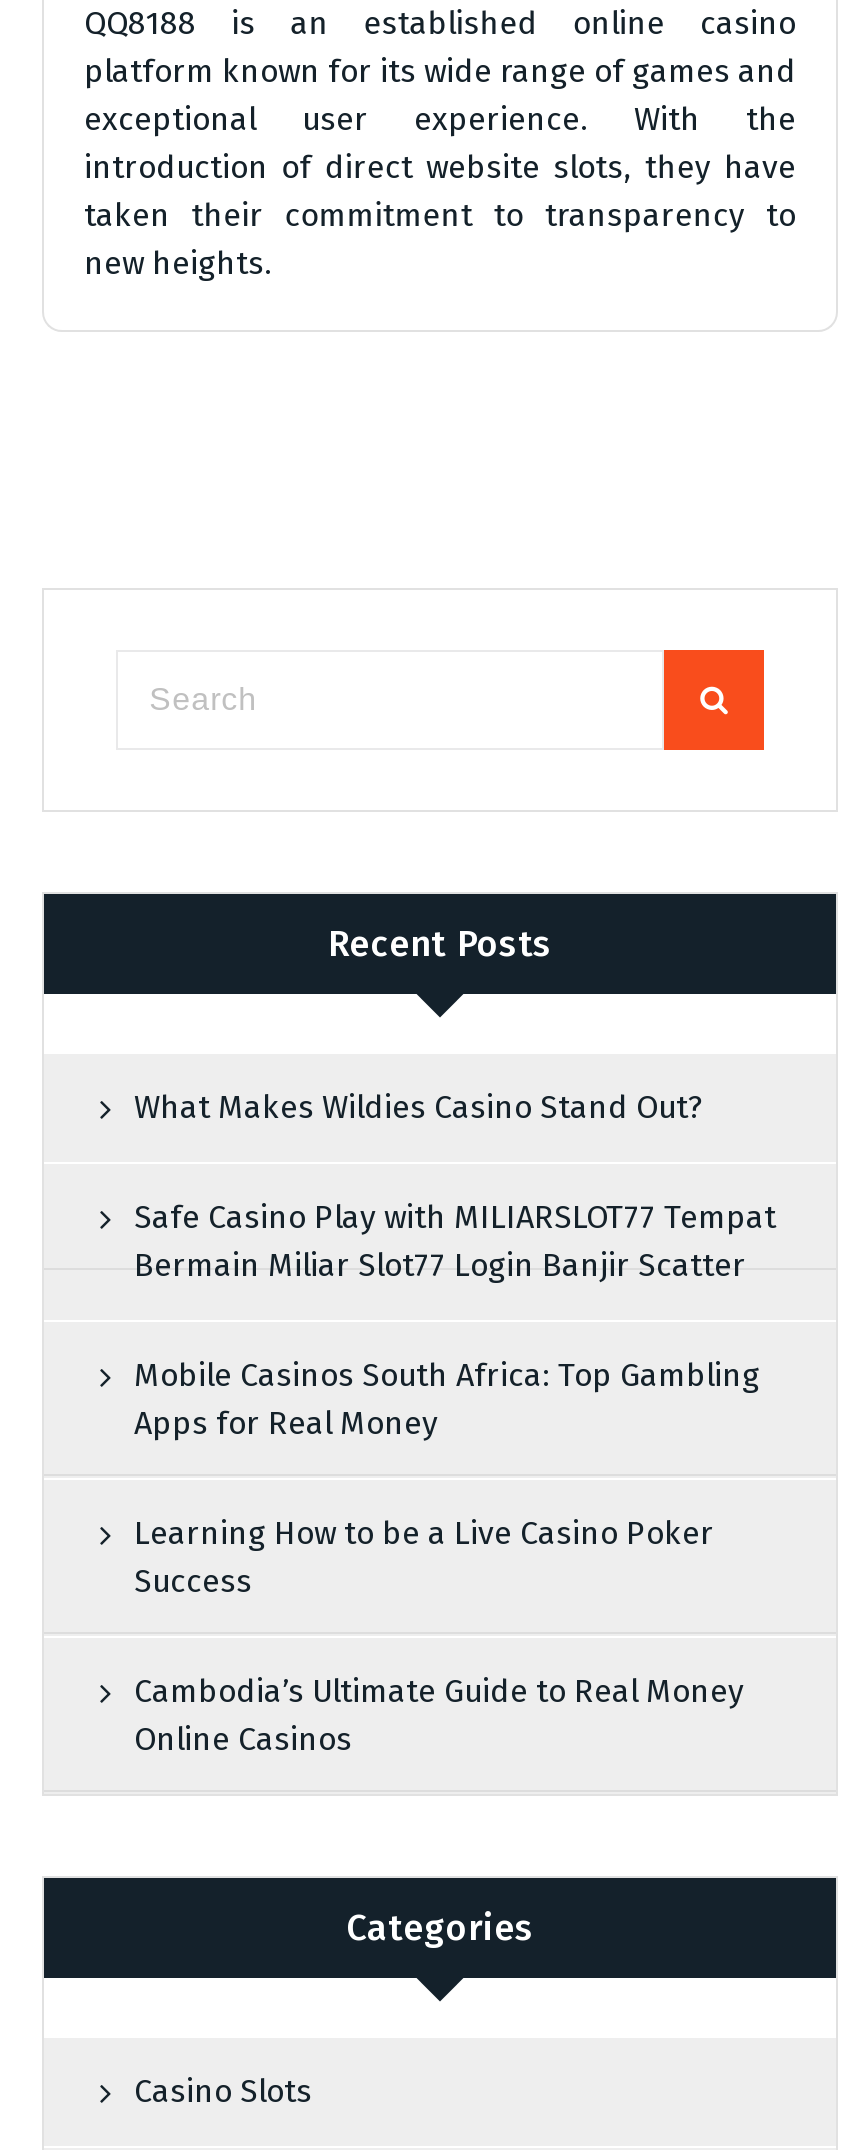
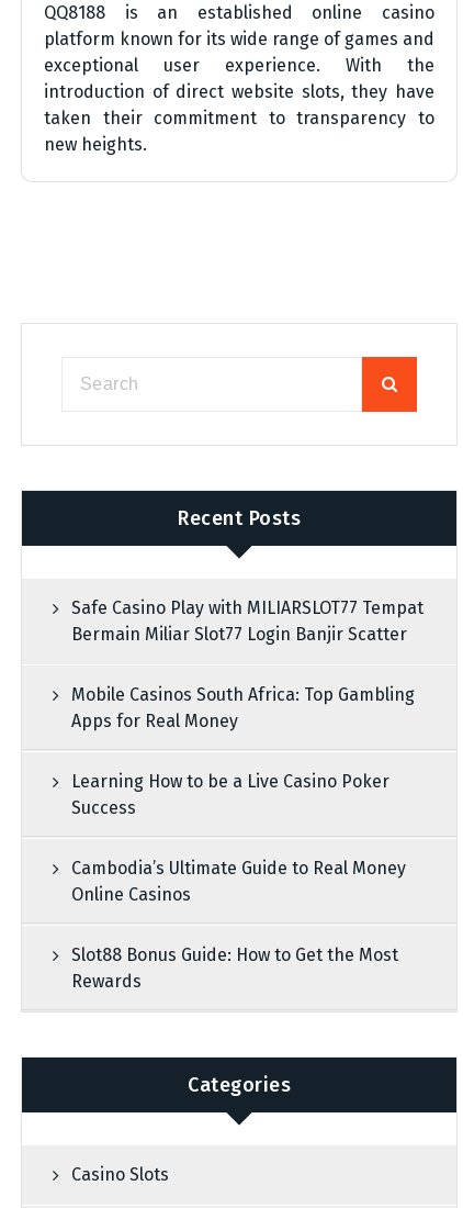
[134,1089,702,1127] What Makes Wildies Casino Stand Out? -> none
moved [134,1199,776,1759] -> [71,598,424,905]: Safe Casino Play with MILIARSLOT77 Tempat | Bermain Miliar Slot77 Login Banjir Scatter | Mobile Casinos South Africa: Top Gambling | Apps for Real Money | Learning How to be a Live Casino Poker | Success | Cambodia’s Ultimate Guide to Real Money | Online Casinos
none -> [71,945,398,992] Slot88 Bonus Guide: How to Get the Most | Rewards

